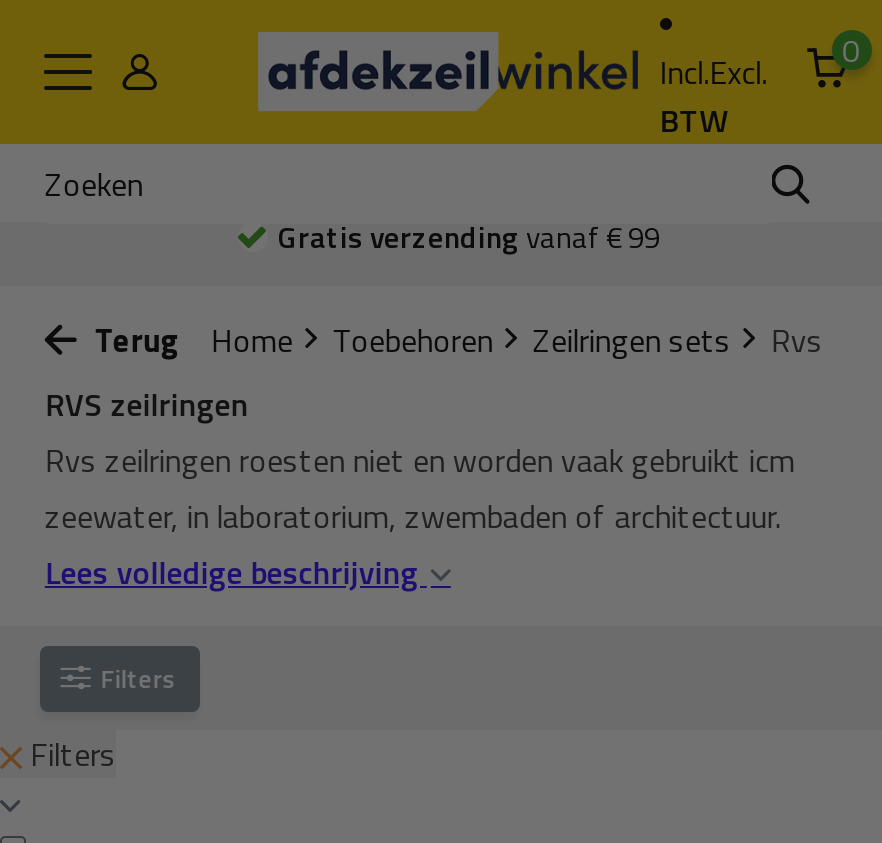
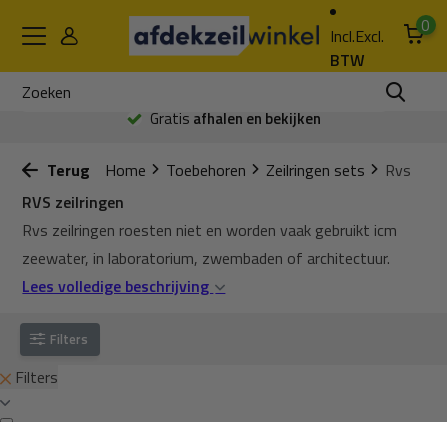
[278,213,660,259] Gratis verzending vanaf € 99 -> [147,106,321,129] Gratis afhalen en bekijken

